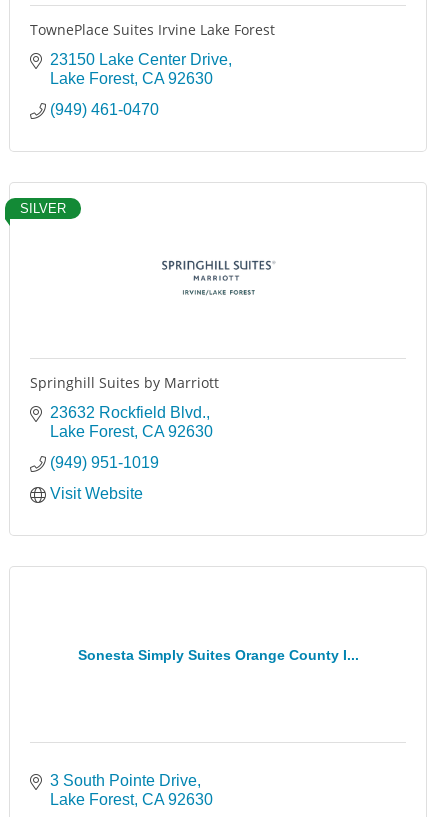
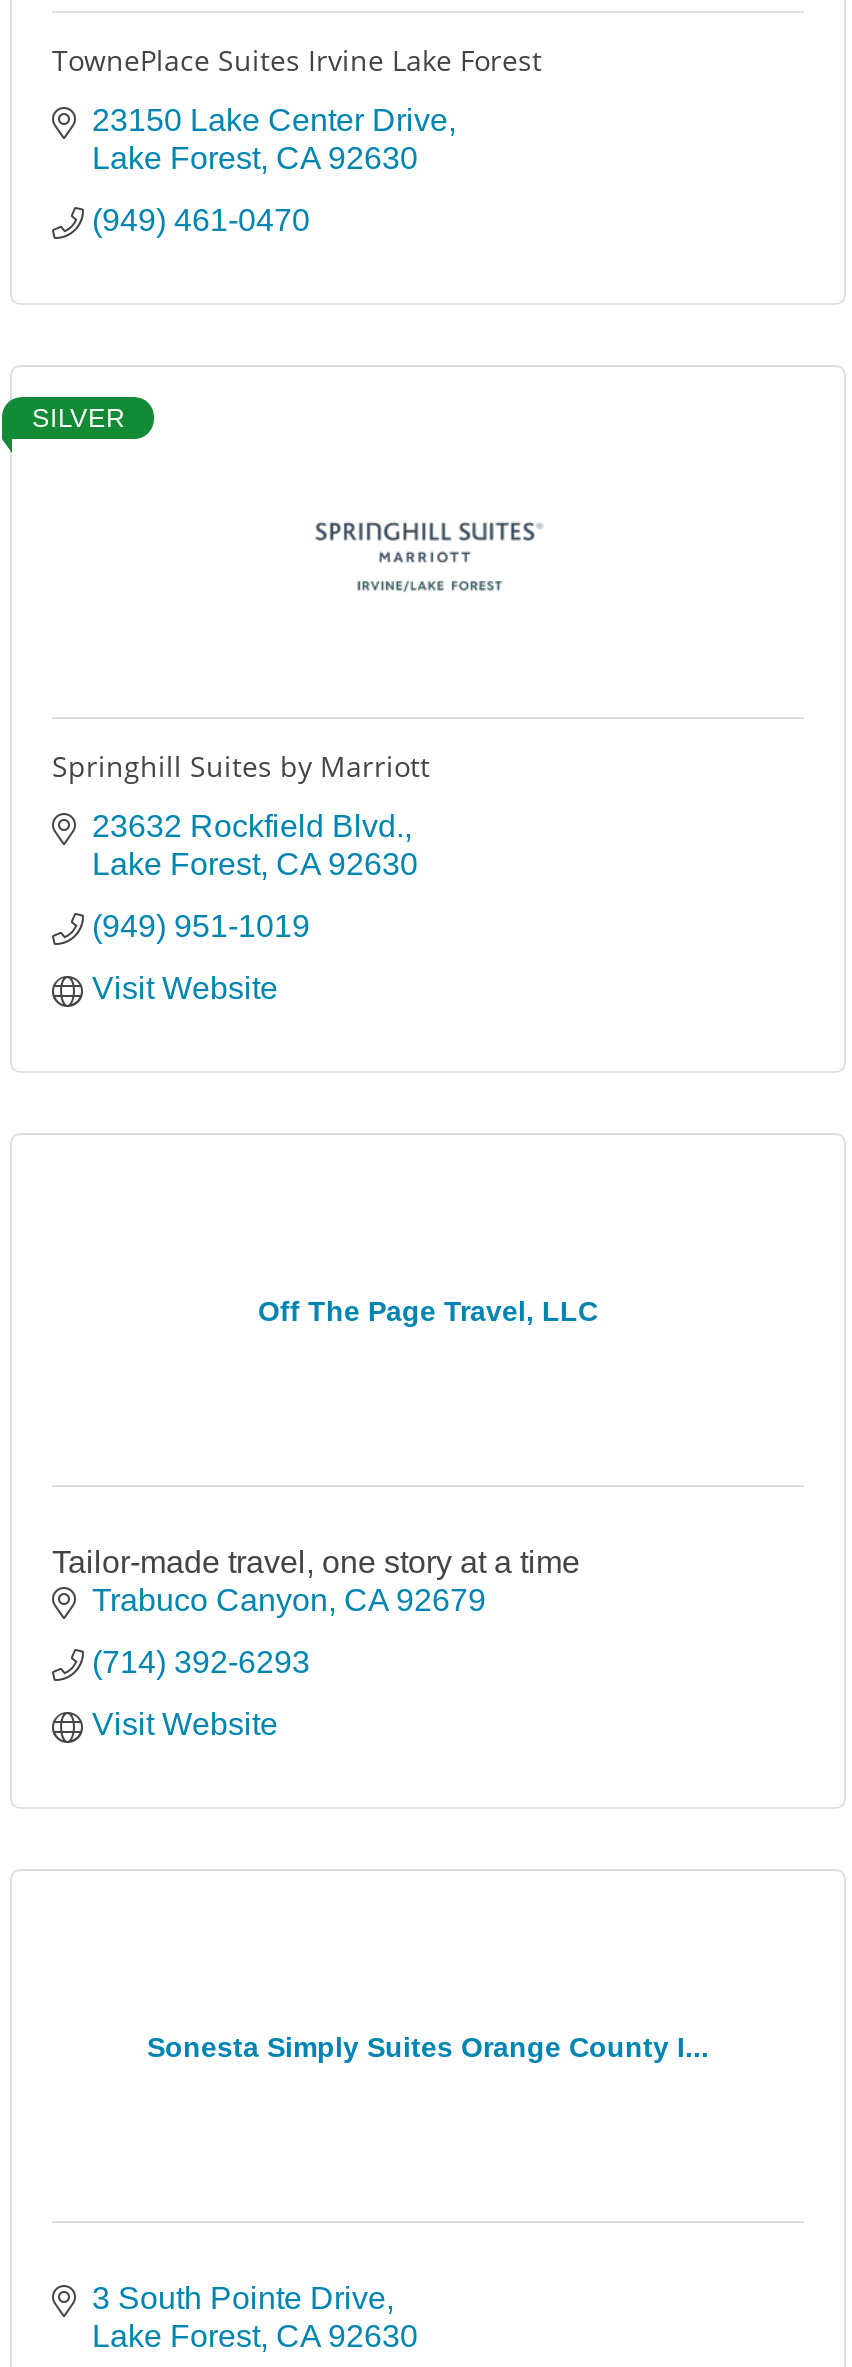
none -> [52,1545,580,1741] Tailor-made travel, one story at a time | Trabuco Canyon CA 92679 | (714) 392-6293 | Visit Website
none -> [258,1294,598,1326] Off The Page Travel, LLC

